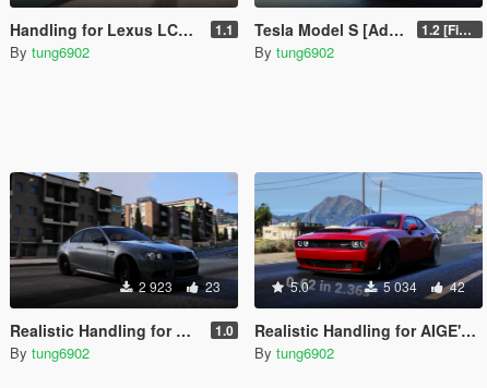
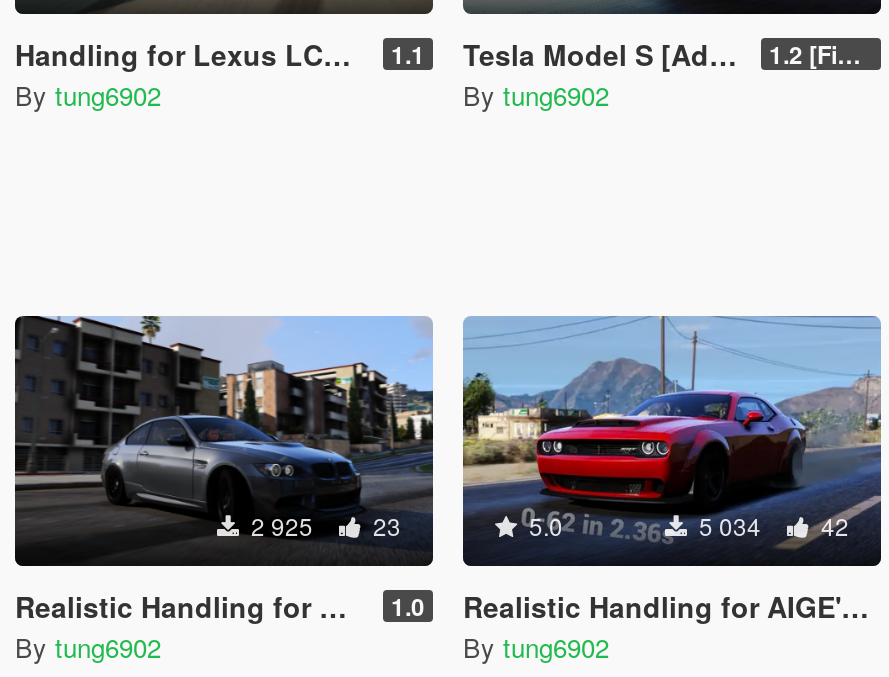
[135,277,221,296] 2 923 23 -> [245,509,401,543] 2 925 23

